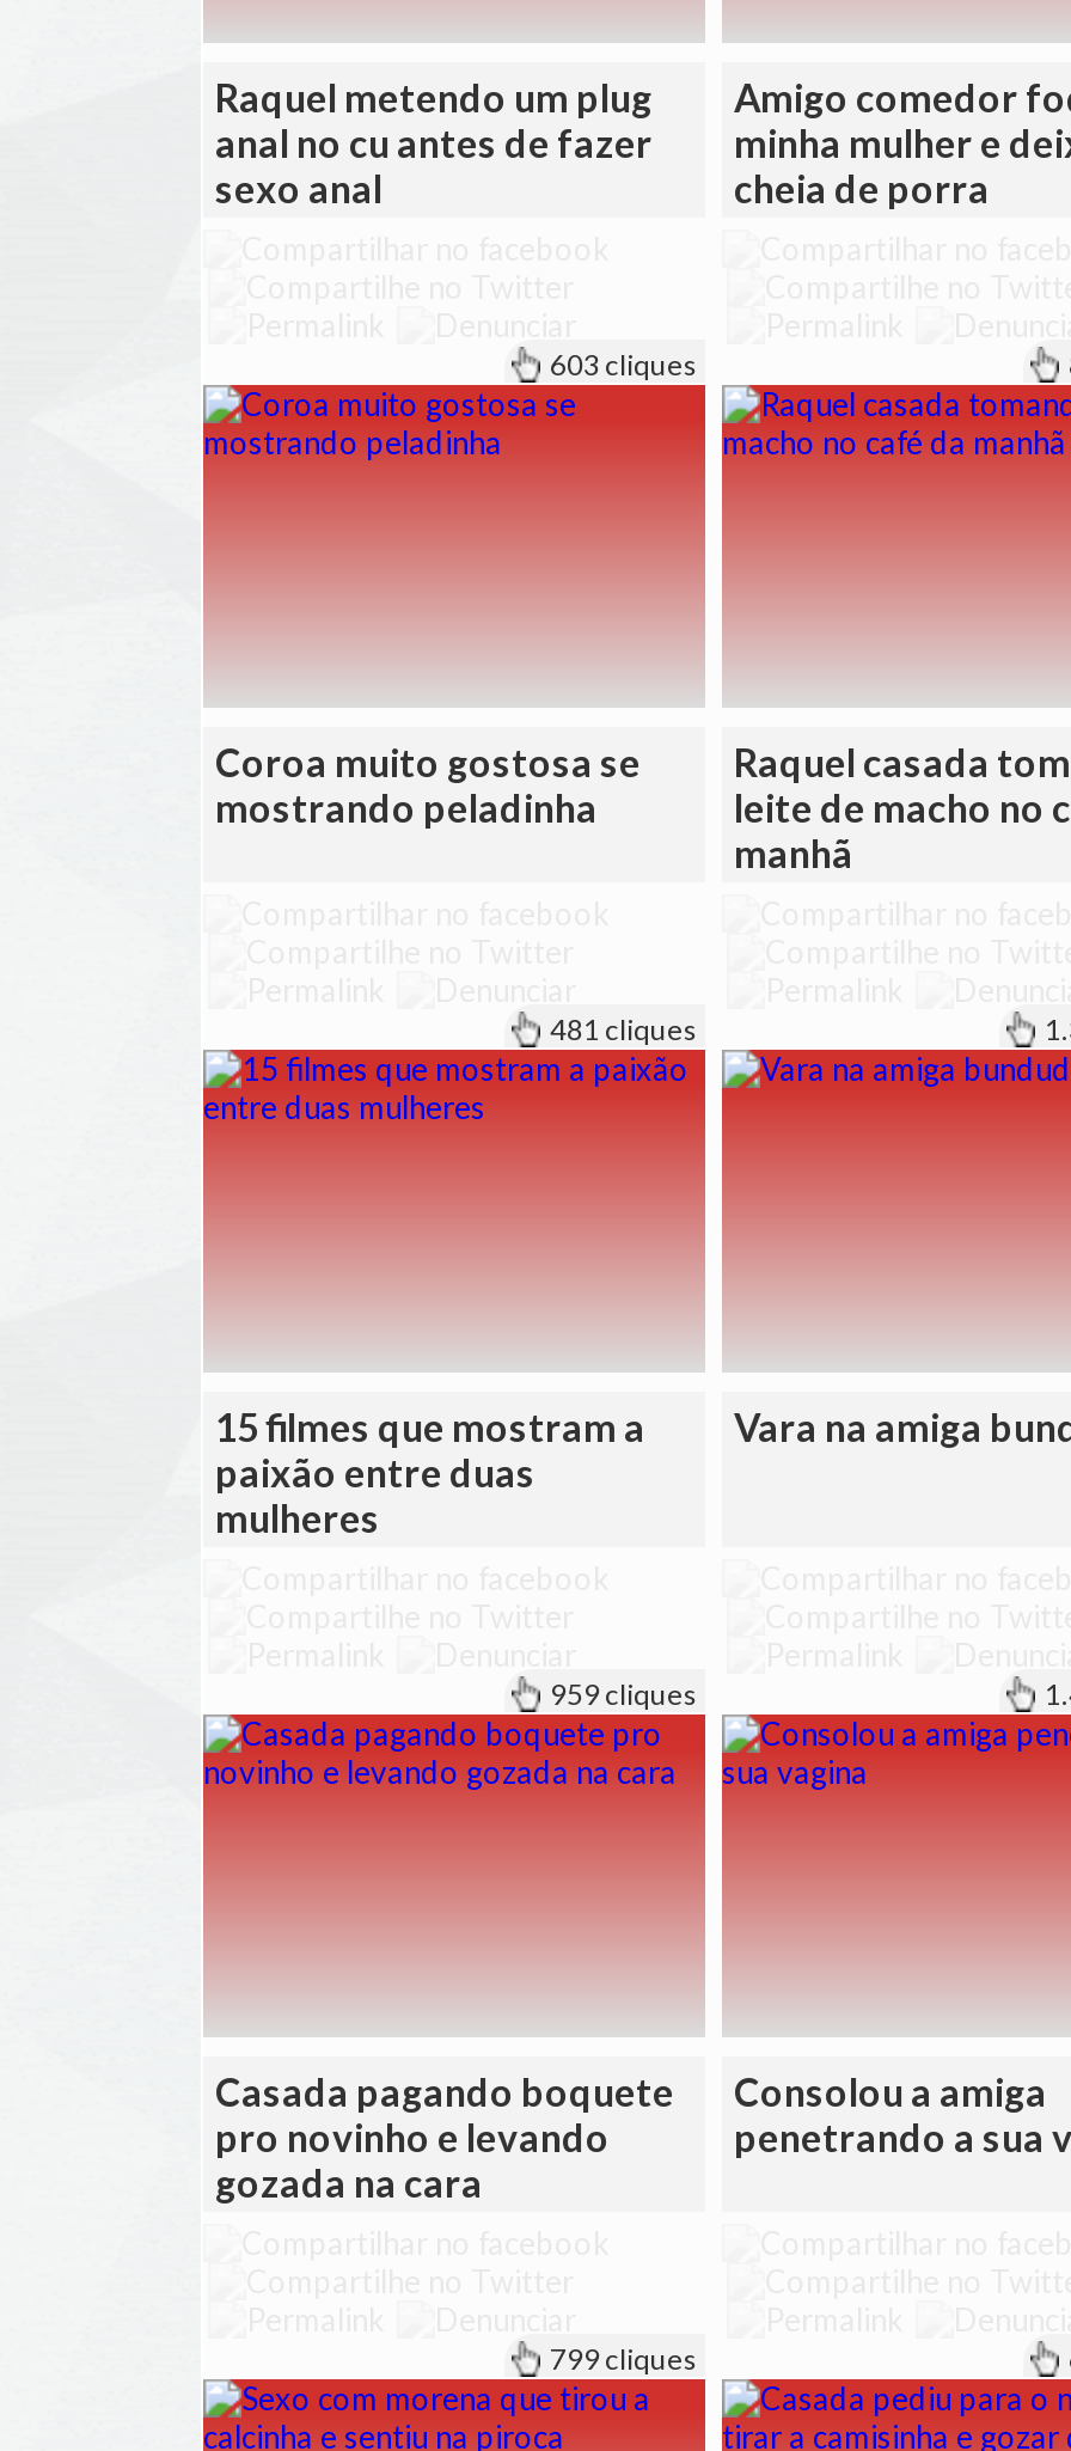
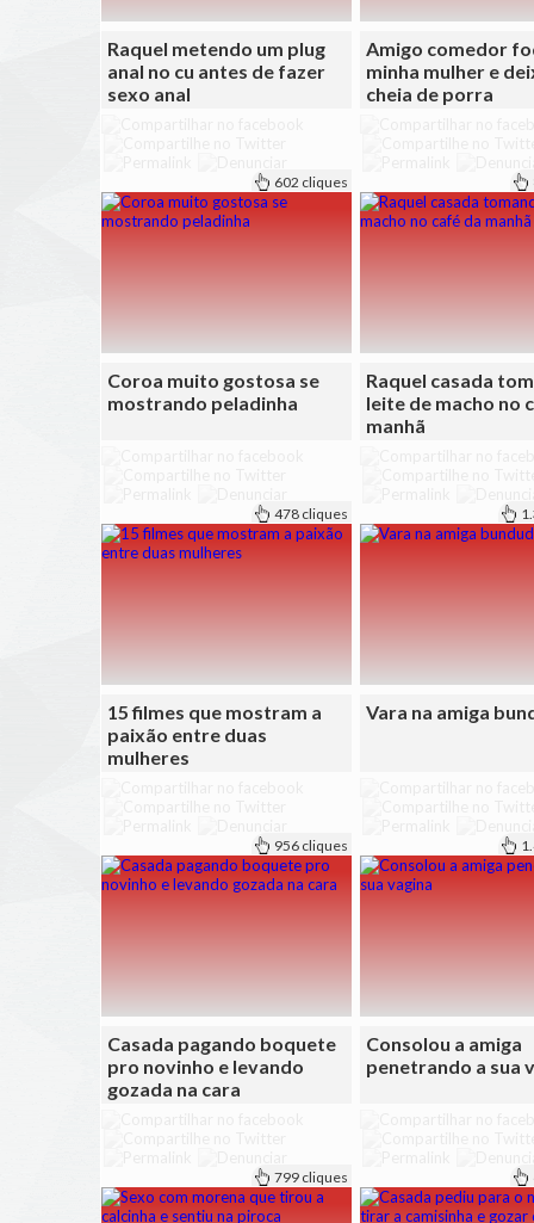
[550,346,698,382] 603 cliques -> [274,173,348,191] 602 cliques
[550,1011,698,1047] 481 cliques -> [274,504,348,522] 478 cliques
[550,1676,698,1712] 959 cliques -> [274,836,348,854] 956 cliques

